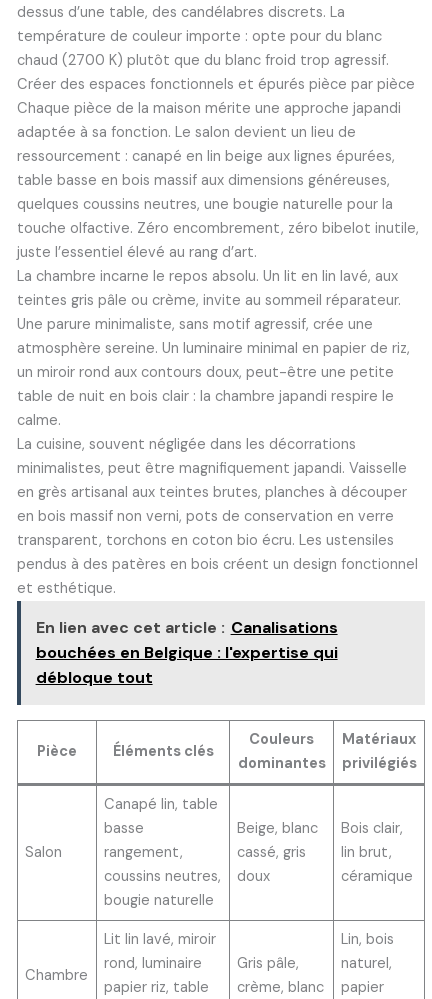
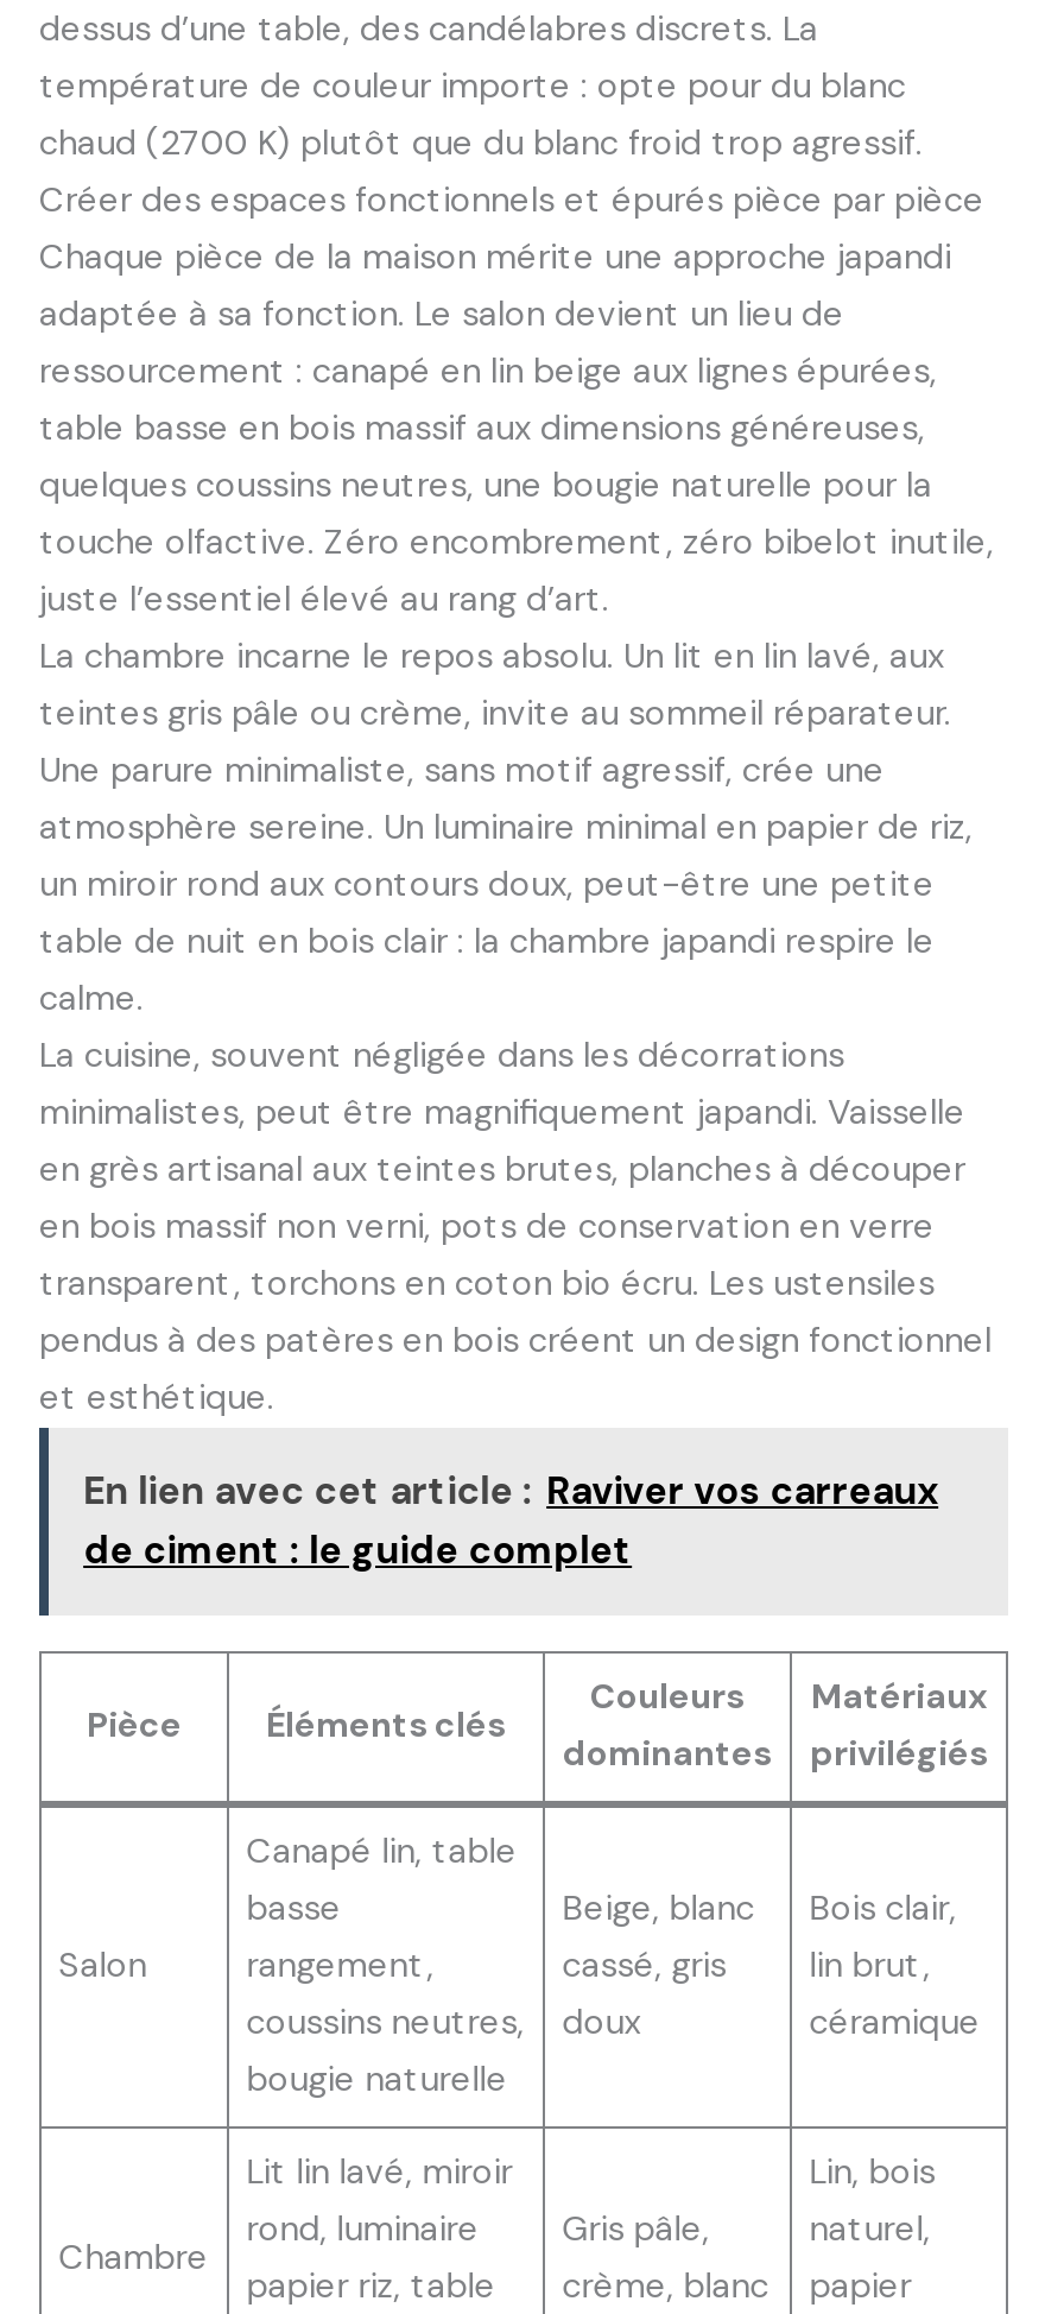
[36,617,338,688] En lien avec cet article : Canalisations | bouchées en Belgique : l'expertise qui | débloque tout -> [83,1465,938,1574] En lien avec cet article : Raviver vos carreaux | de ciment : le guide complet

